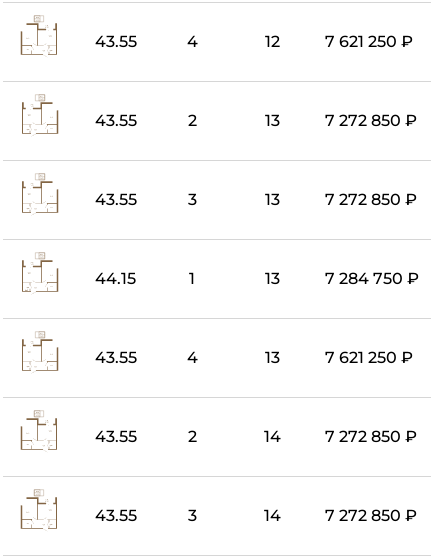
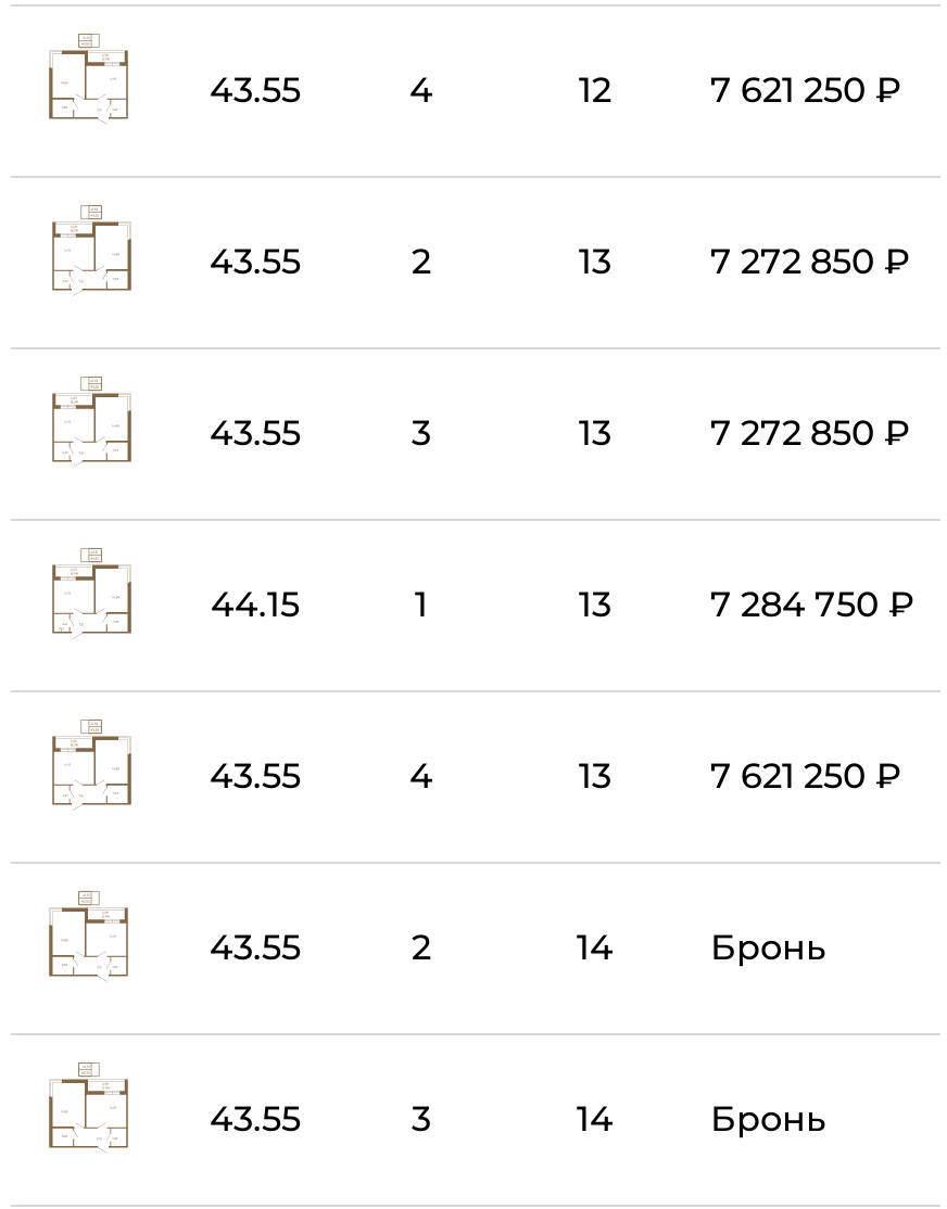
[325,427,417,446] 7 272 850 ₽ -> [710,927,825,968] Бронь
[325,506,417,525] 7 272 850 ₽ -> [710,1098,825,1140] Бронь

